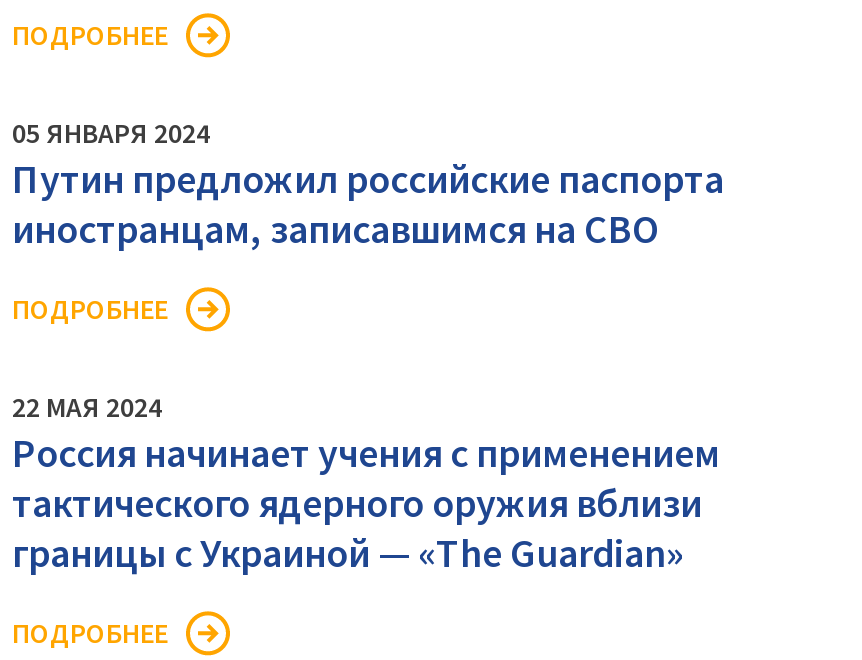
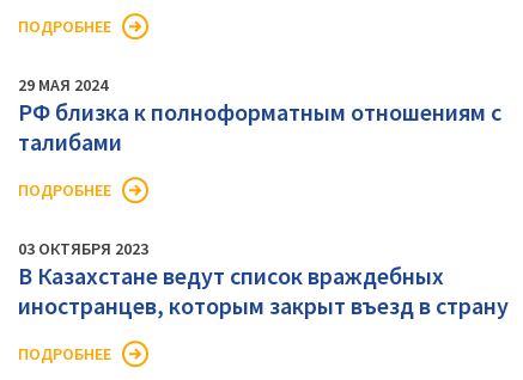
[12,115,724,253] 05 ЯНВАРЯ 2024 | Путин предложил российские паспорта | иностранцам, записавшимся на СВО -> [18,74,501,157] 29 МАЯ 2024 | РФ близка к полноформатным отношениям с | талибами
[12,389,720,577] 22 МАЯ 2024 | Россия начинает учения с применением | тактического ядерного оружия вблизи | границы с Украиной — «The Guardian» -> [18,238,509,320] 03 ОКТЯБРЯ 2023 | В Казахстане ведут список враждебных | иностранцев, которым закрыт въезд в страну

